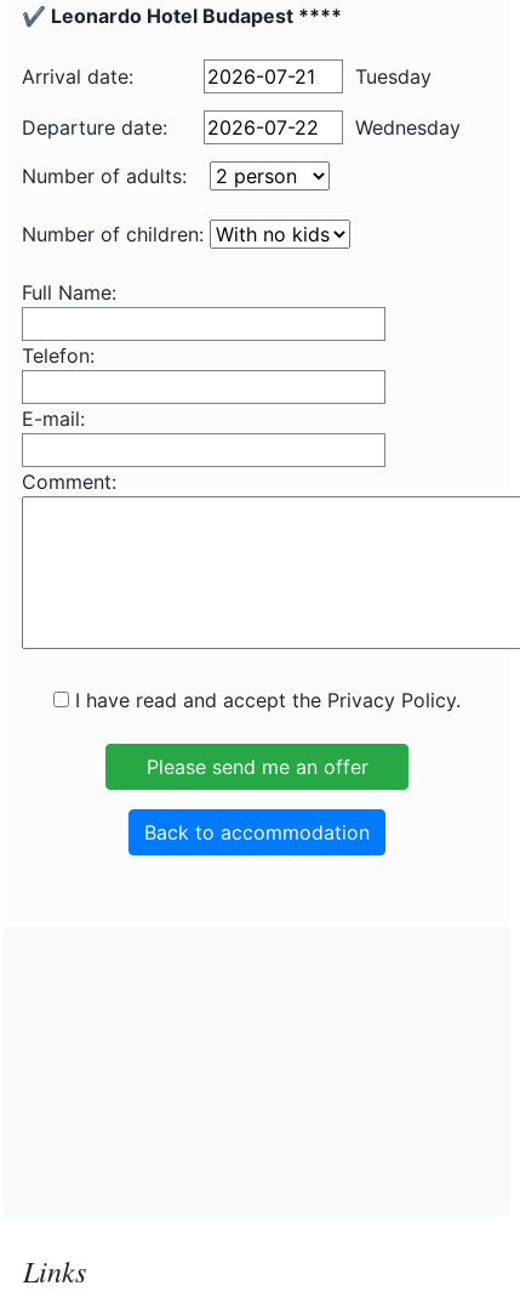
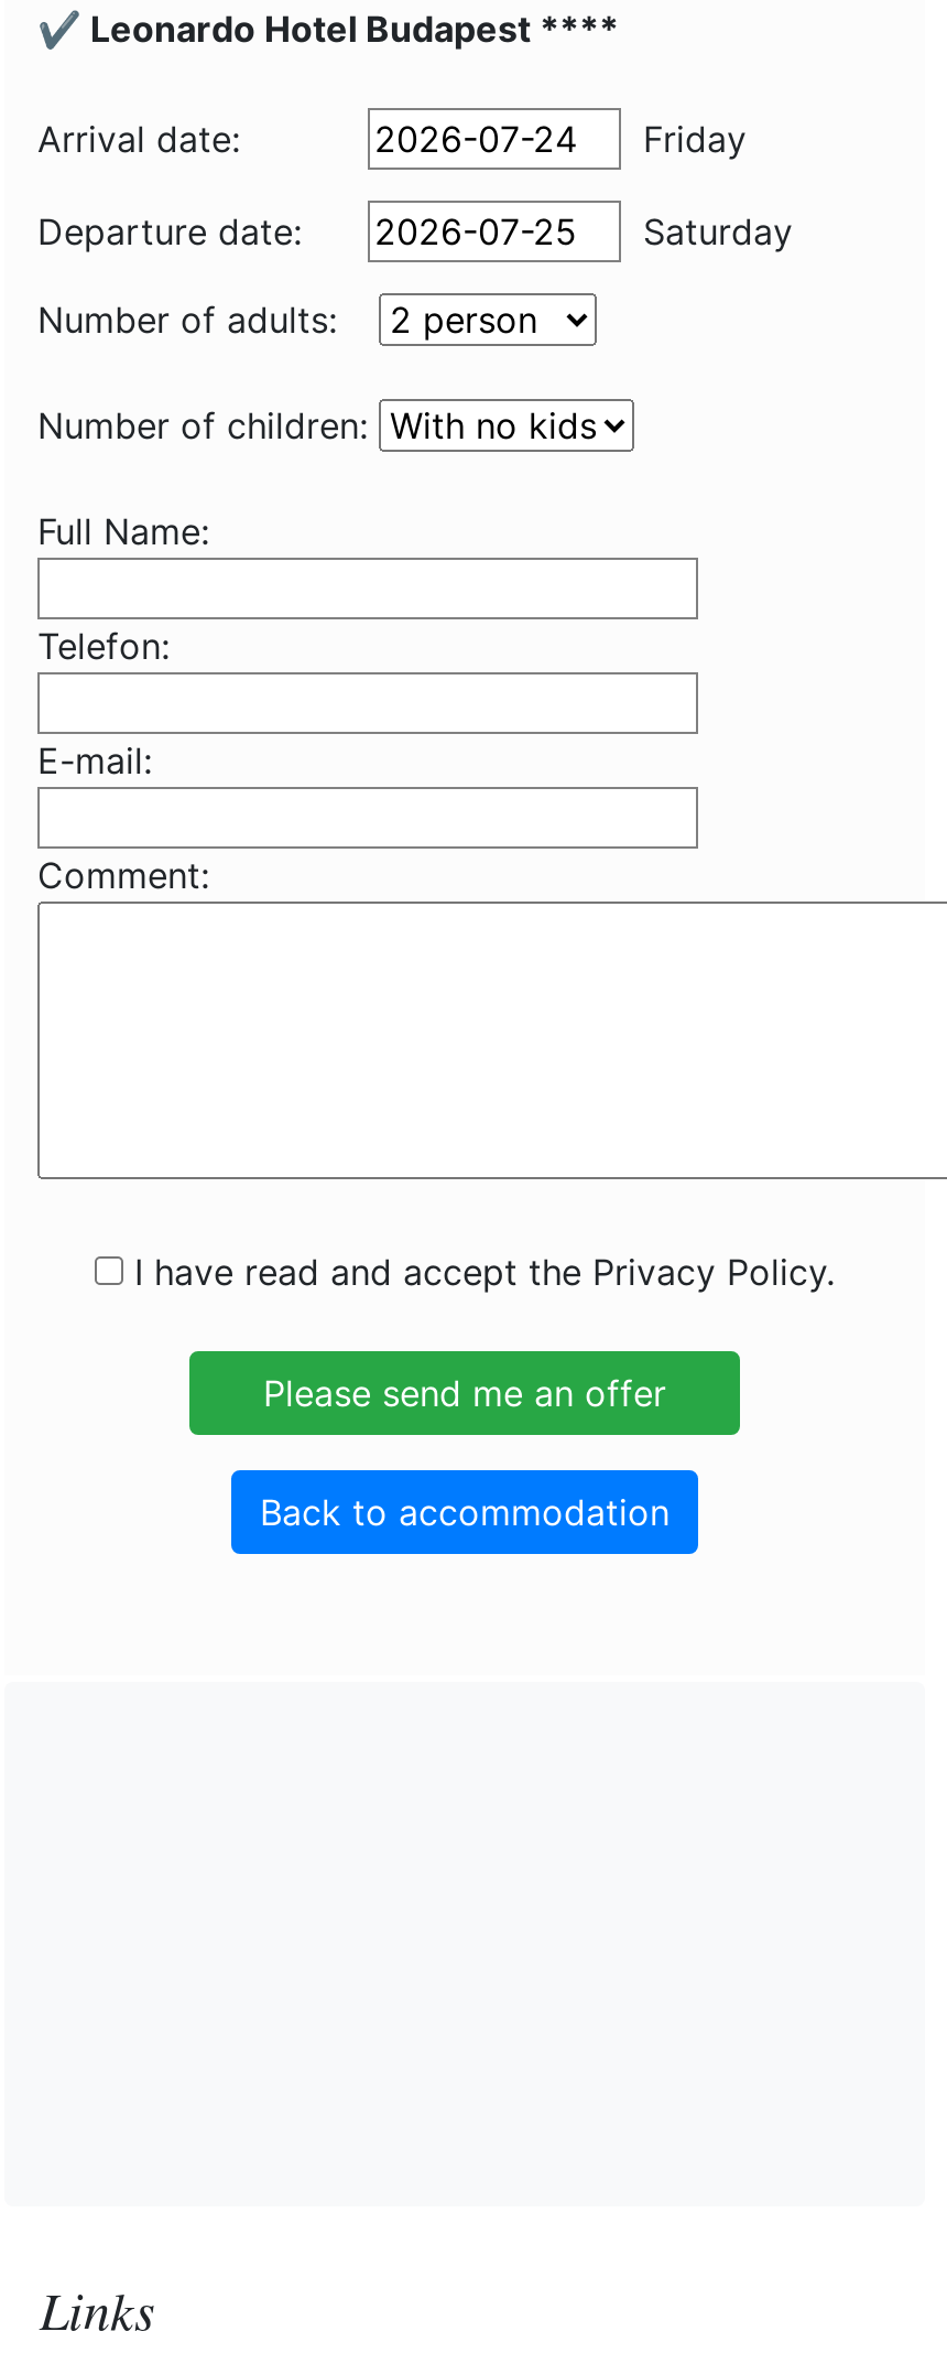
[355,64,432,89] Tuesday -> [643,117,747,161] Friday
[355,115,461,140] Wednesday -> [643,209,793,253] Saturday

